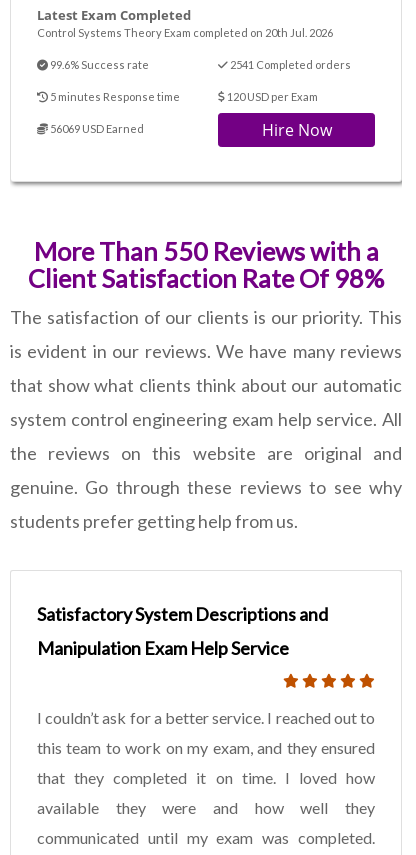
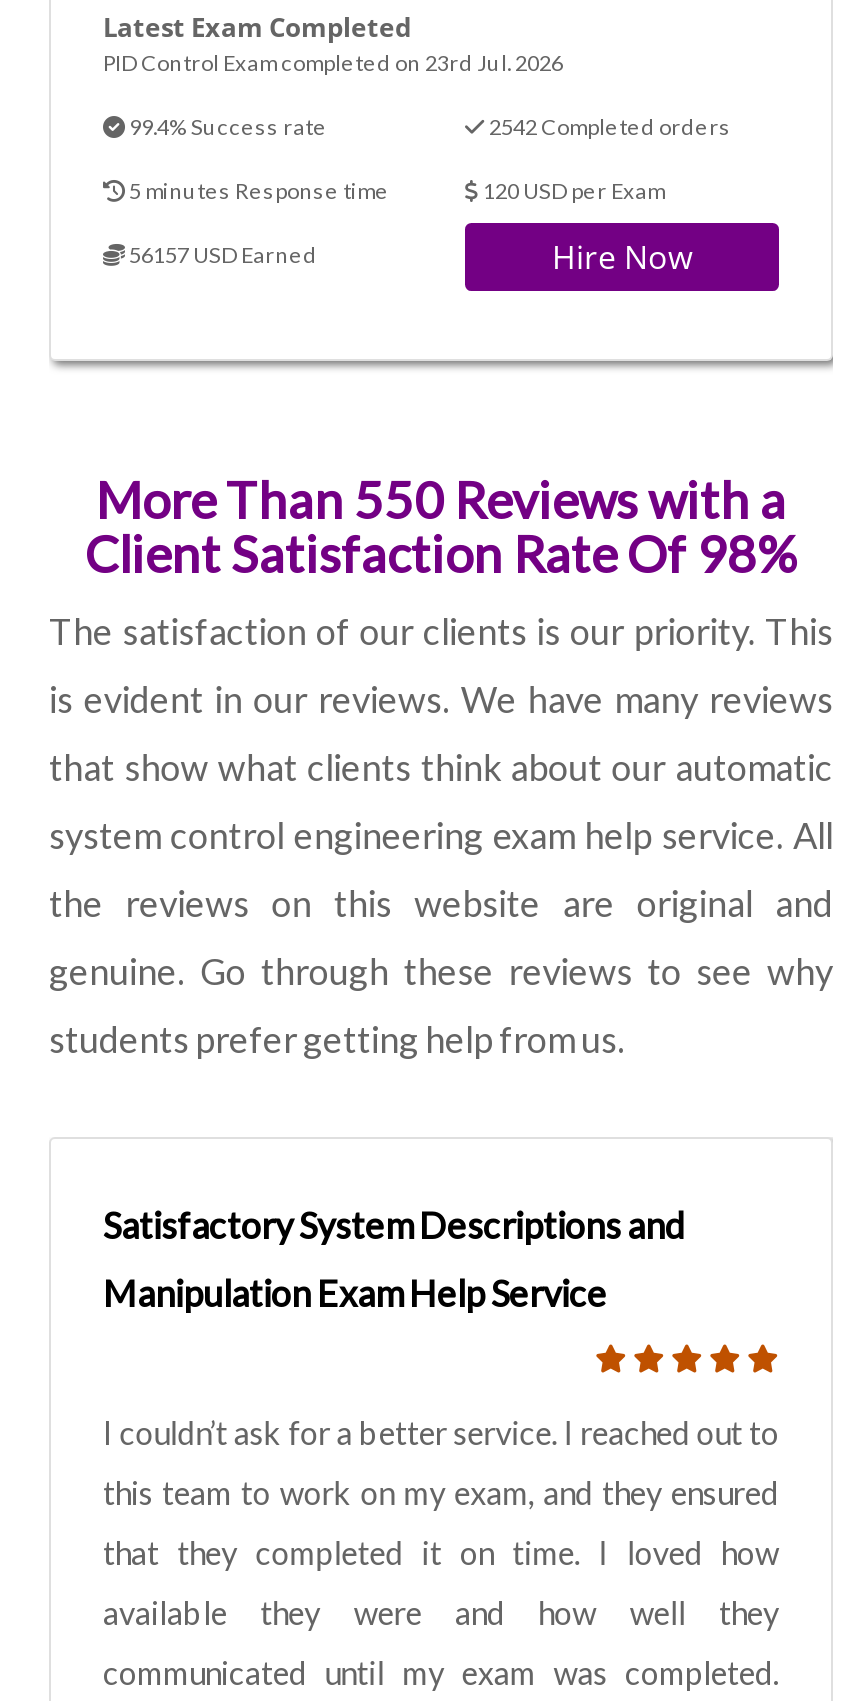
[37,26,333,39] Control Systems Theory Exam completed on 20th Jul. 2026 -> [103,50,563,76] PID Control Exam completed on 23rd Jul. 2026
[48,58,351,71] 99.6% Success rate | 2541 Completed orders -> [125,114,731,140] 99.4% Success rate | 2542 Completed orders
[48,122,144,135] 56069 USD Earned -> [125,242,317,268] 56157 USD Earned

